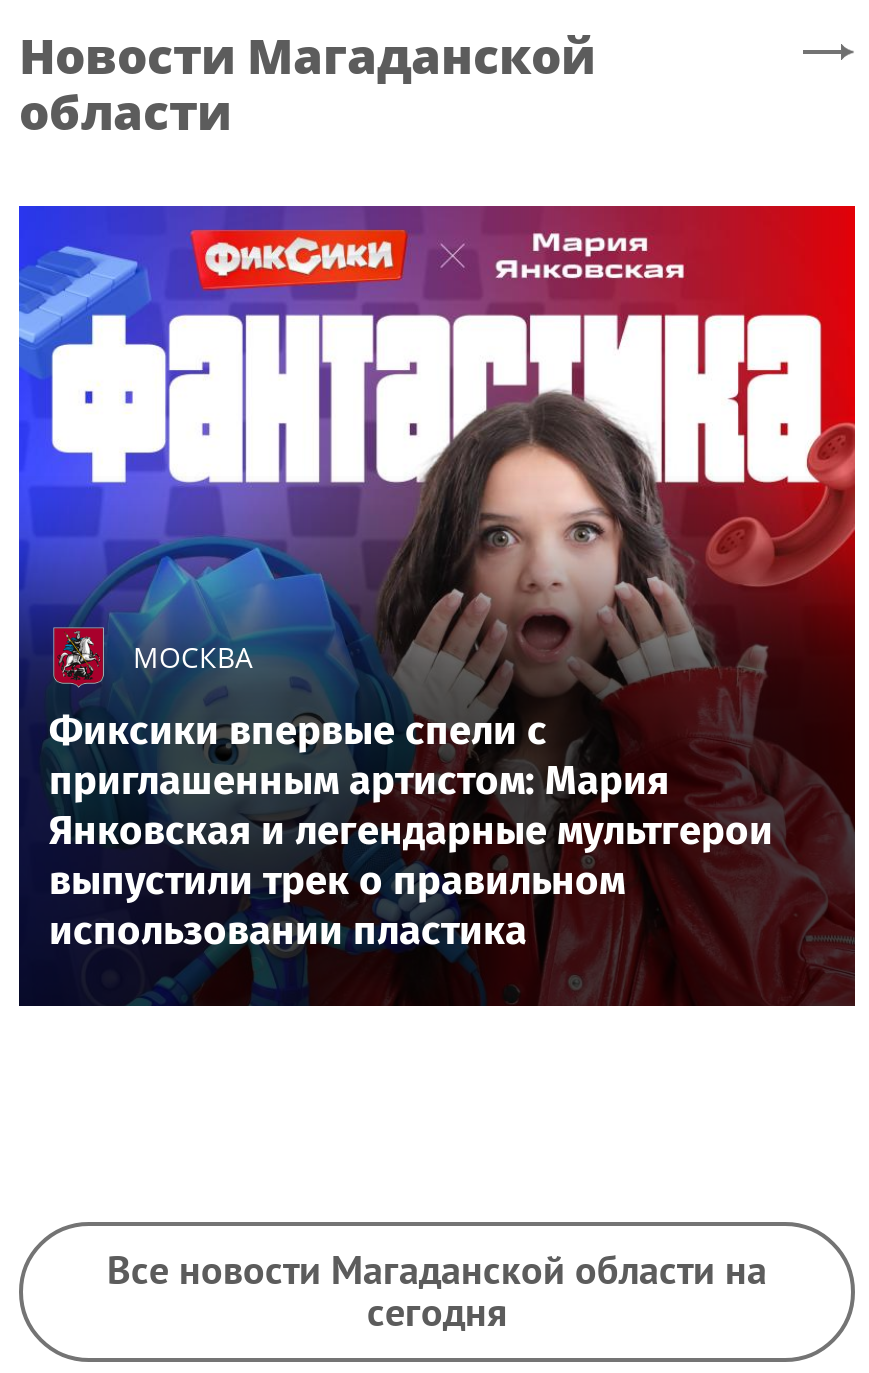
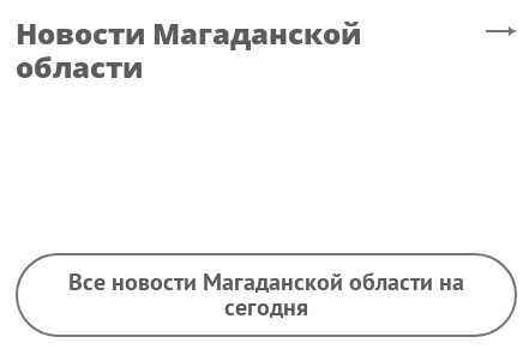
[17,204,857,1008] [image] | МОСКВА | Фиксики впервые спели с | приглашенным артистом: Мария | Янковская и легендарные мультгерои | выпустили трек о правильном | использовании пластика -> none

